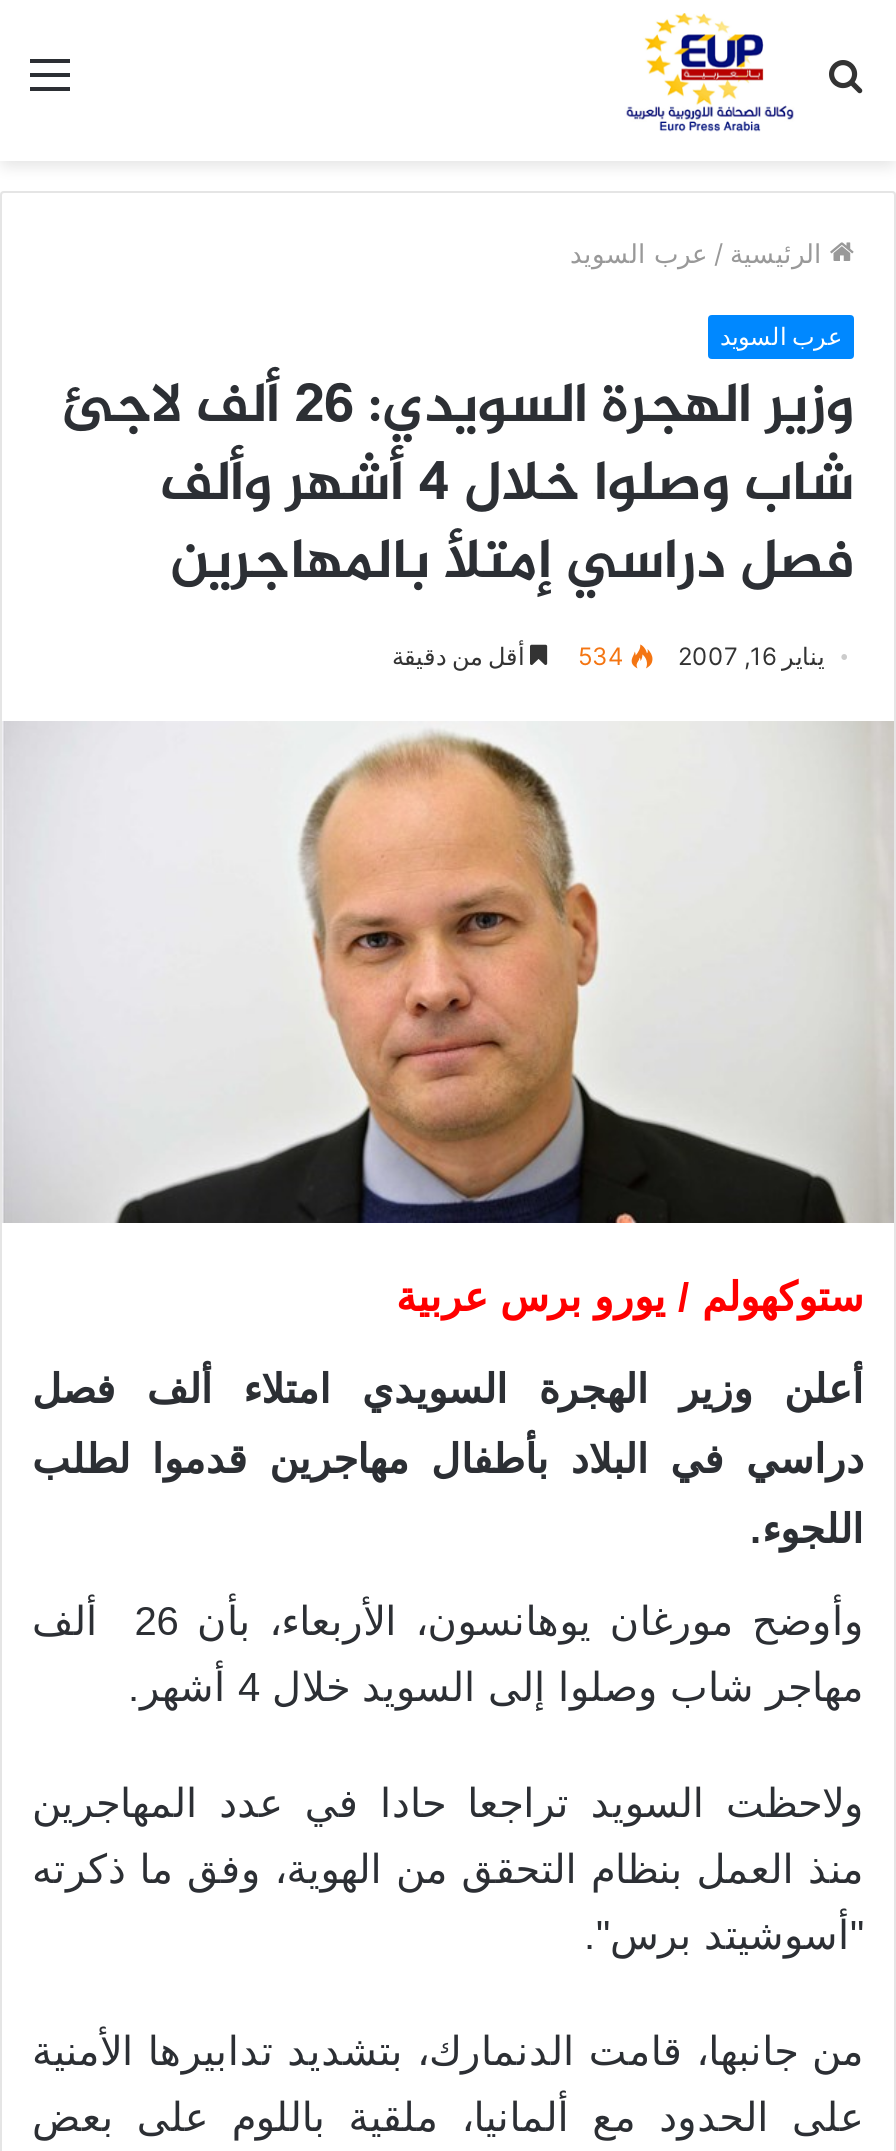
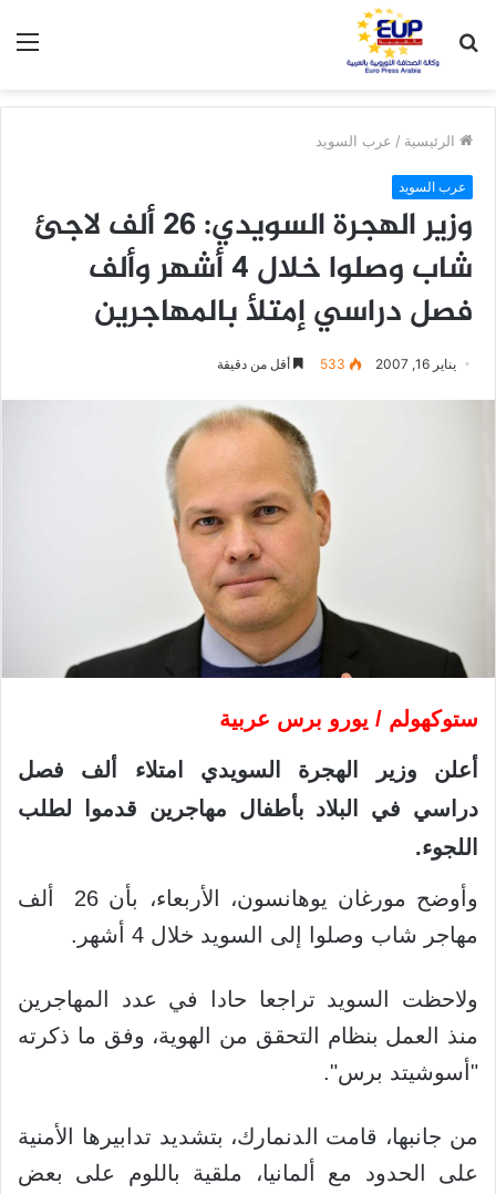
[578,641,624,671] 534 -> [320,356,345,372] 533

